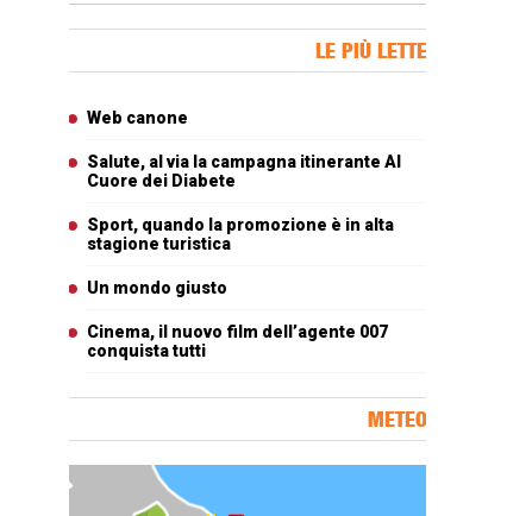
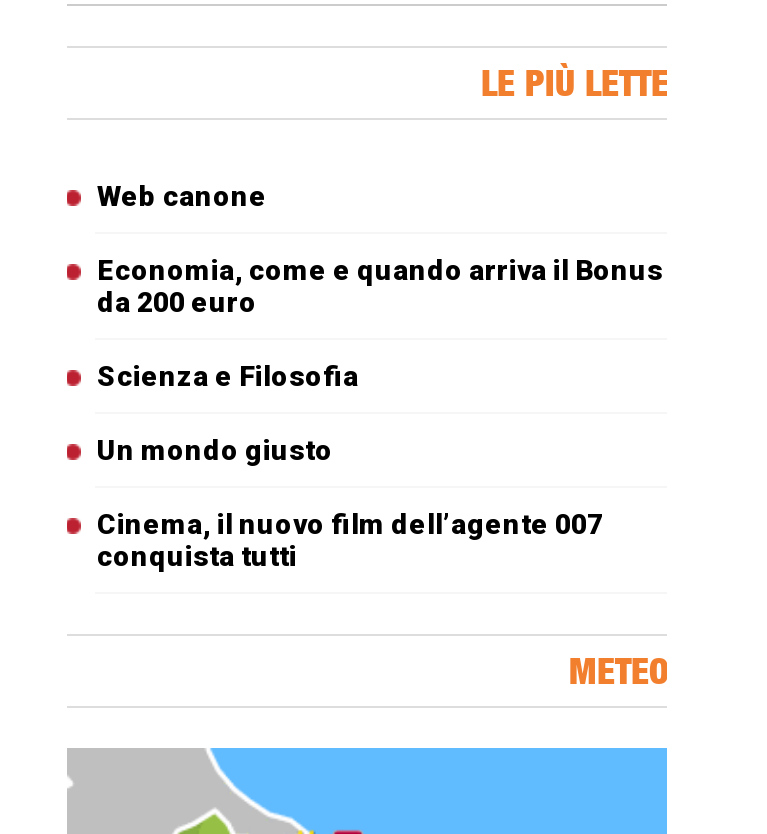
[87,153,401,191] Salute, al via la campagna itinerante Al | Cuore dei Diabete -> [97,255,663,319] Economia, come e quando arriva il Bonus | da 200 euro
[87,216,394,254] Sport, quando la promozione è in alta | stagione turistica -> [97,361,359,393] Scienza e Filosofia

